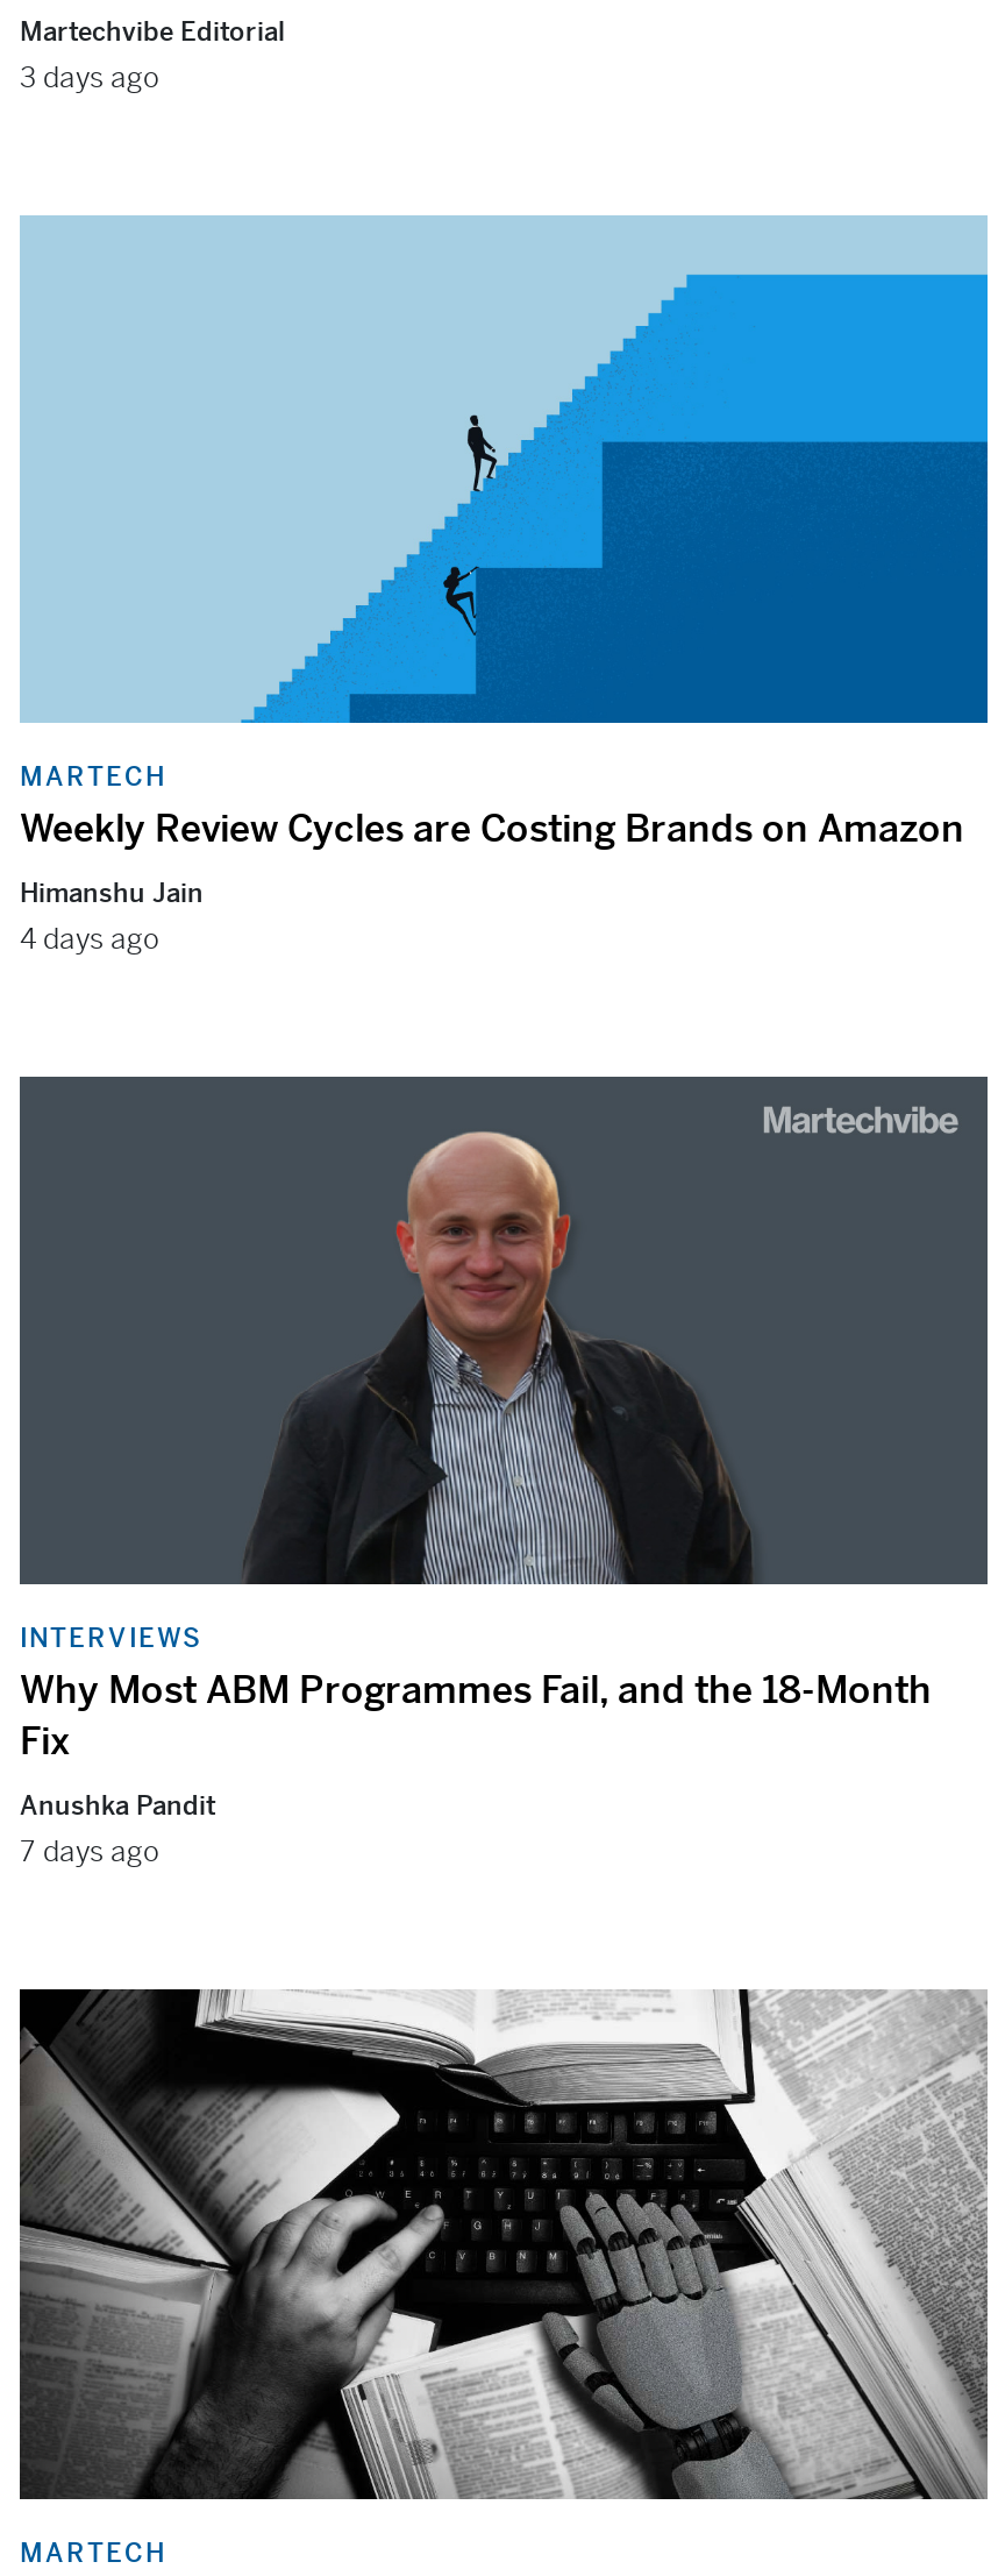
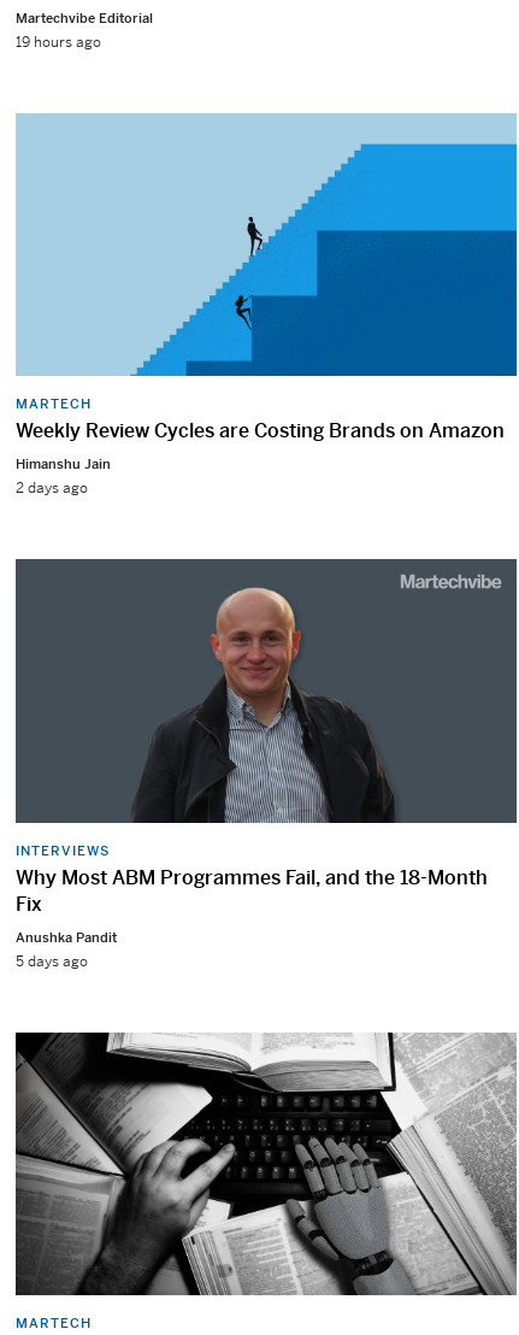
[20,59,159,96] 3 days ago -> [16,32,101,52] 19 hours ago
[20,921,159,958] 4 days ago -> [16,479,88,498] 2 days ago
[20,1835,159,1872] 7 days ago -> [16,951,88,971] 5 days ago

